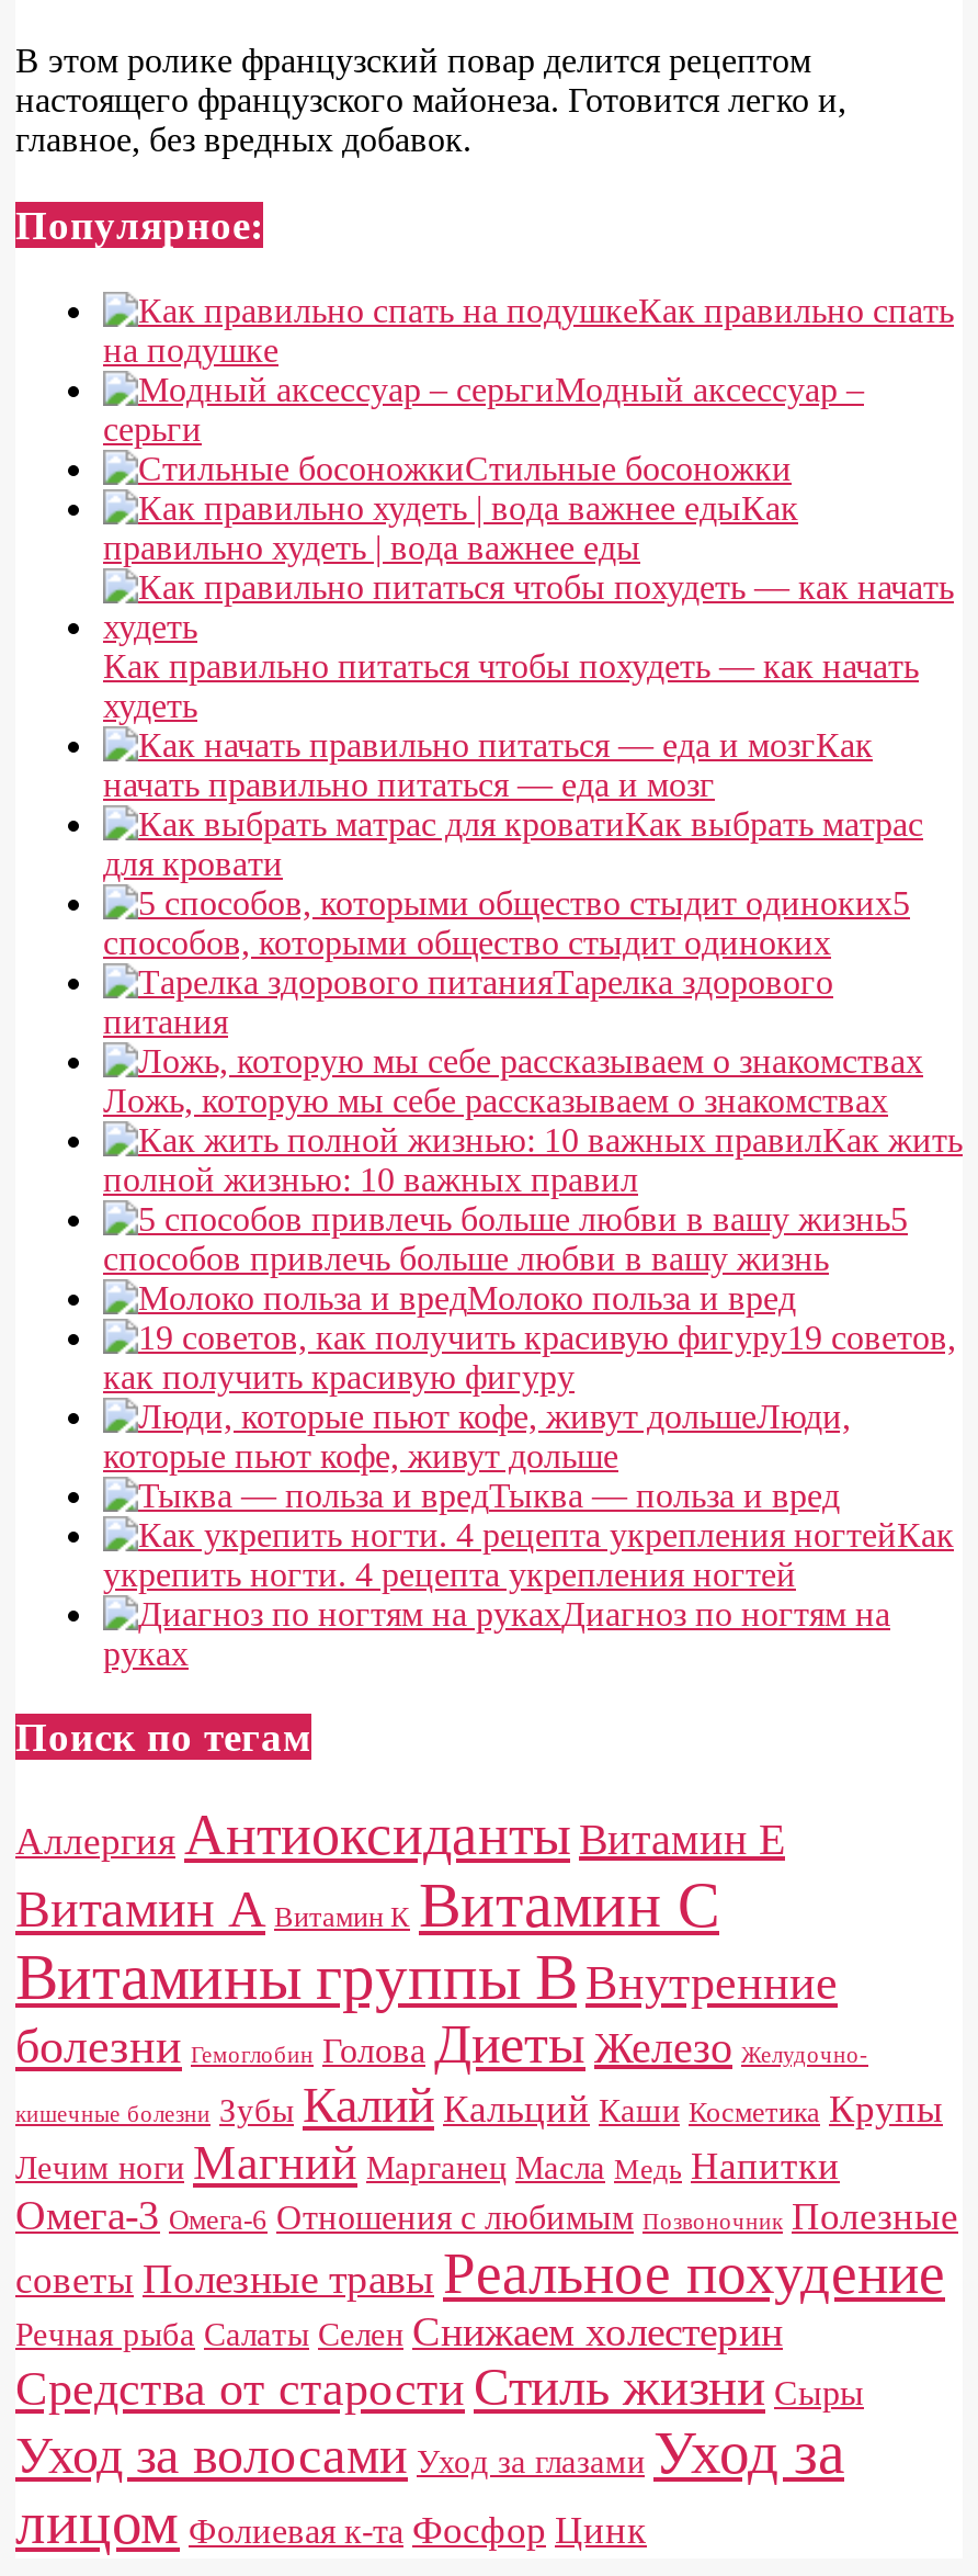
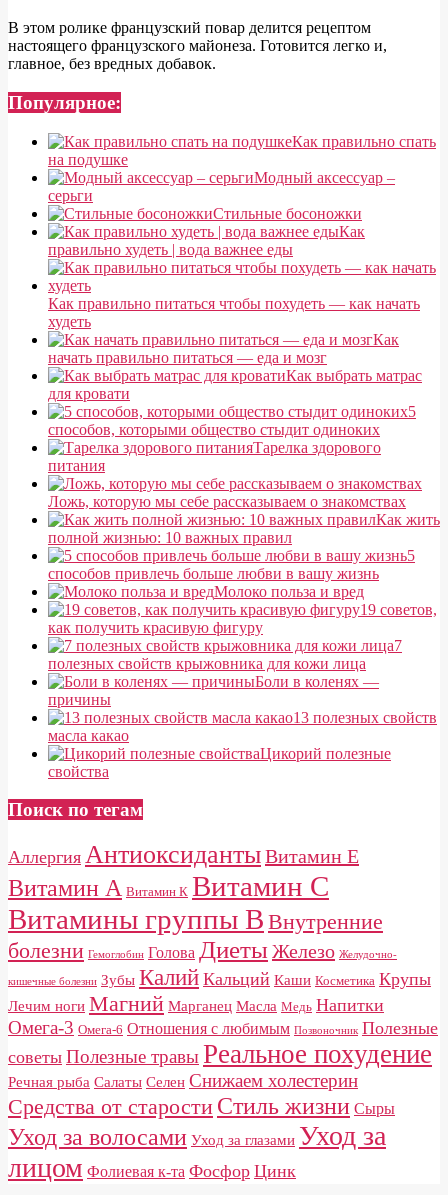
[103,1397,954,1671] Люди, | которые пьют кофе, живут дольше | Тыква — польза и вред | Как | укрепить ногти. 4 рецепта укрепления ногтей | Диагноз по ногтям на | руках -> [48,636,437,779] 7 | полезных свойств крыжовника для кожи лица | Боли в коленях — | причины | 13 полезных свойств | масла какао | Цикорий полезные | свойства

